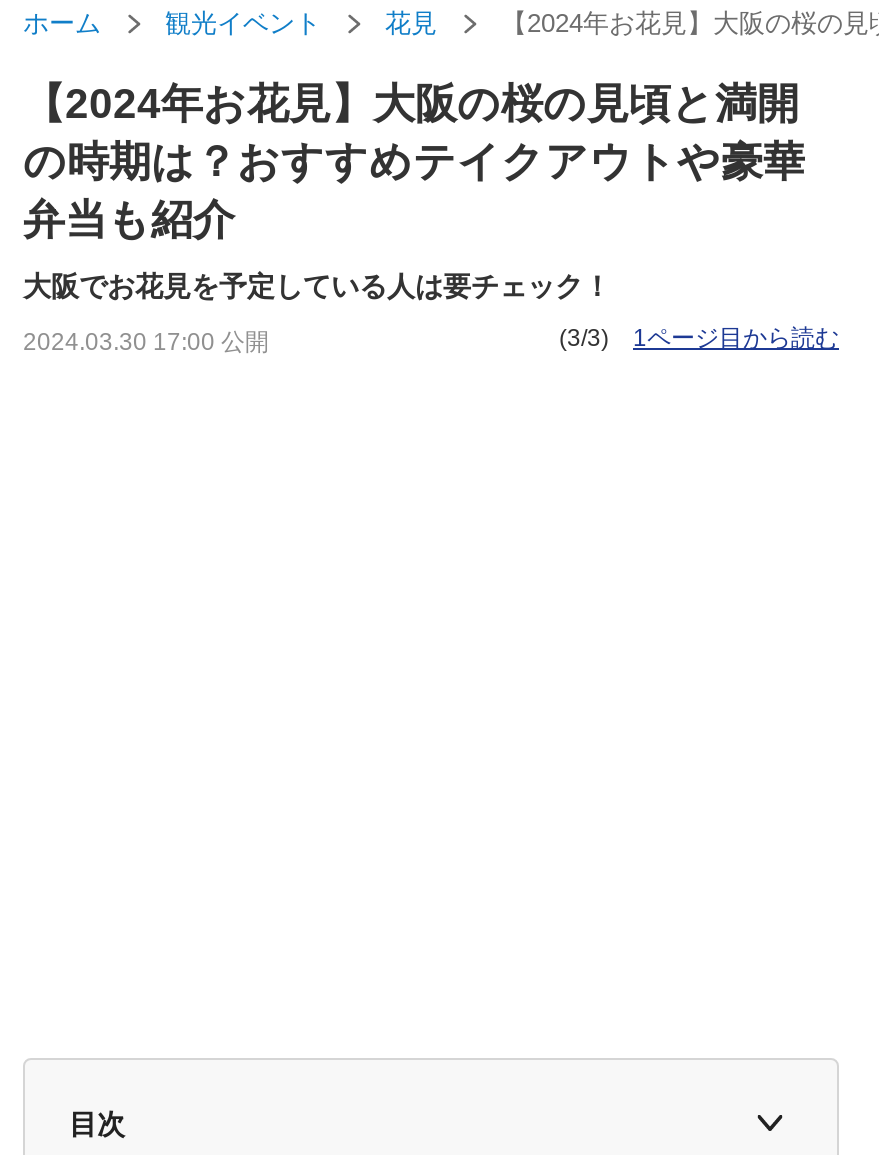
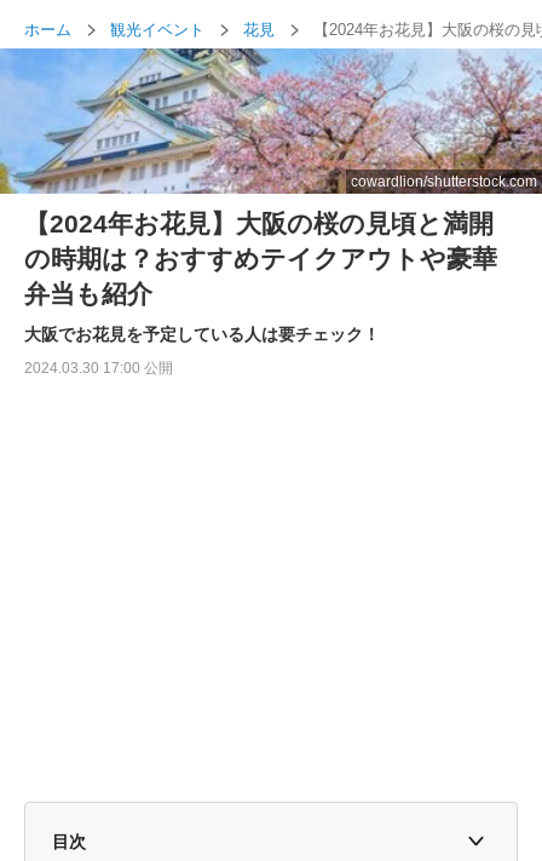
none -> [4,47,538,195] [image] | cowardlion/shutterstock.com
[559,324,839,352] (3/3) | 1ページ目から読む -> none

